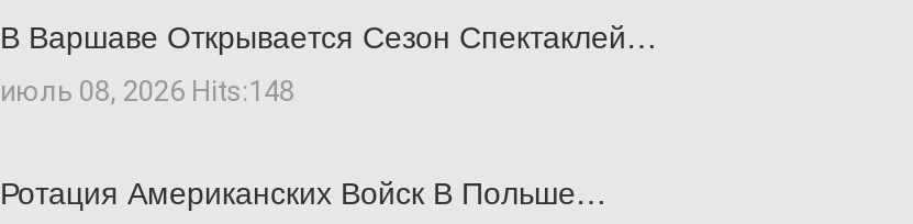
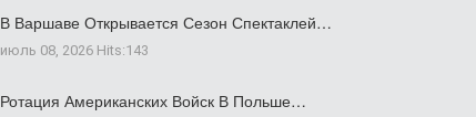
[0,75,294,108] июль 08, 2026 Hits:148 -> [0,42,149,59] июль 08, 2026 Hits:143

